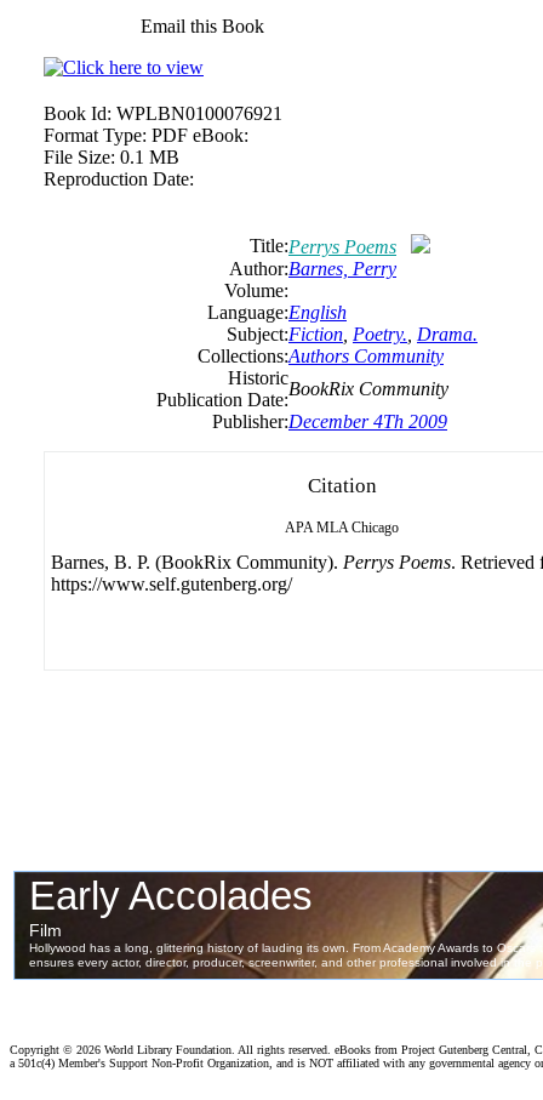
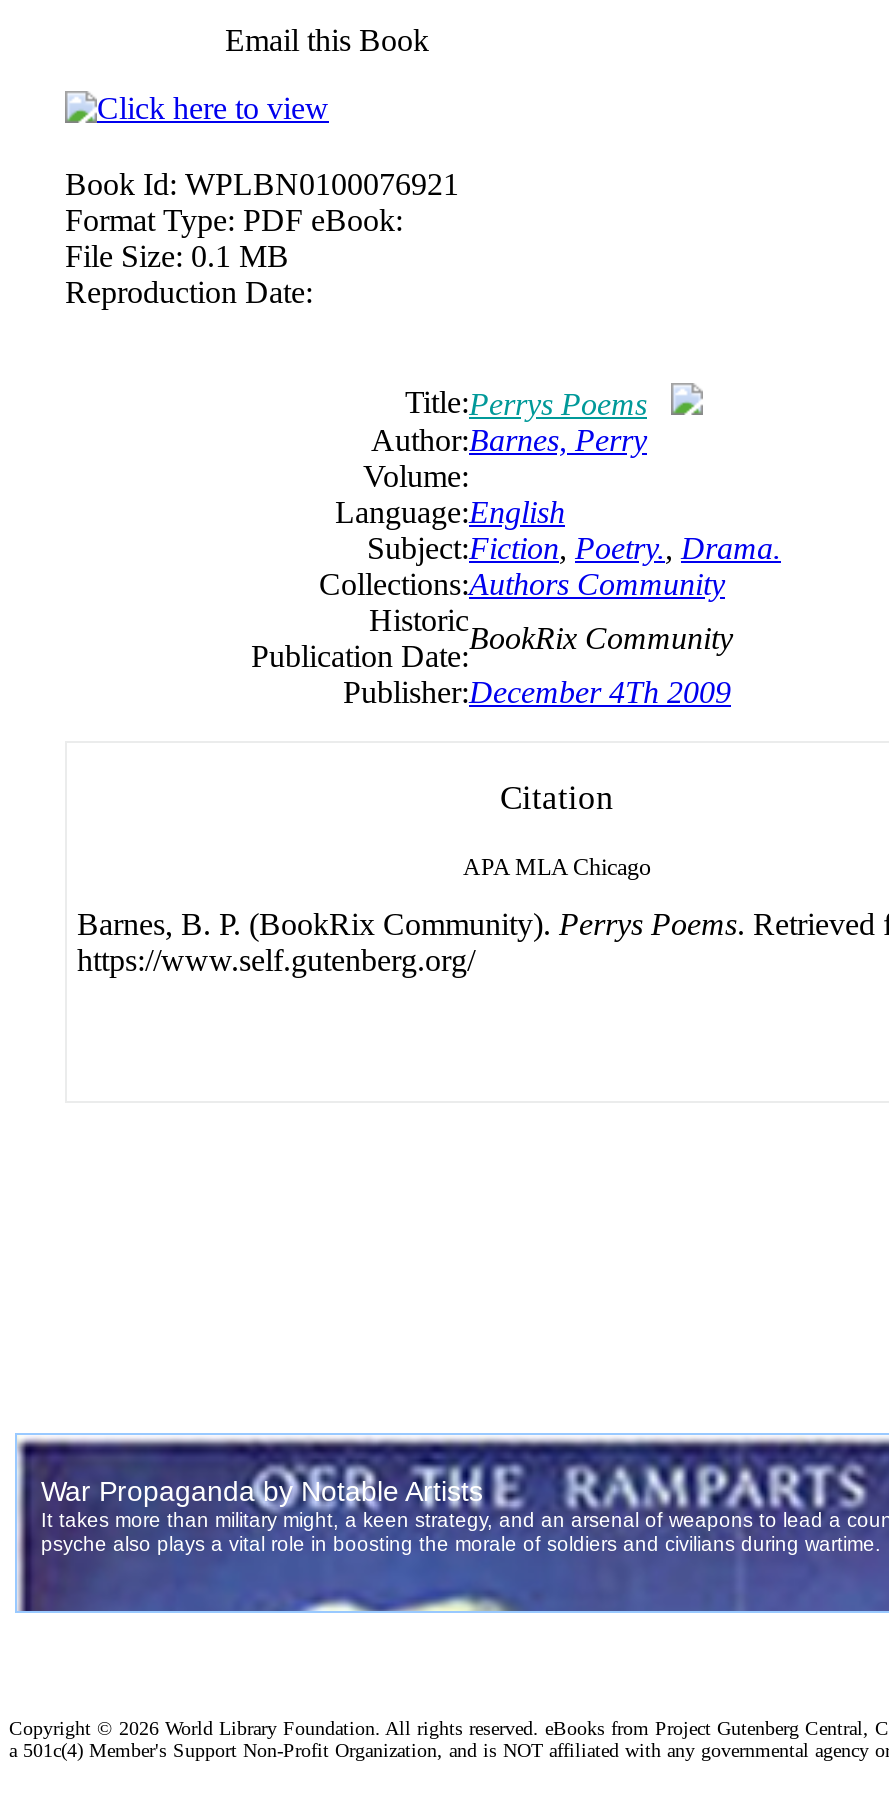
[13,871,539,980] [image] -> [15,1435,883,1613] [image]

